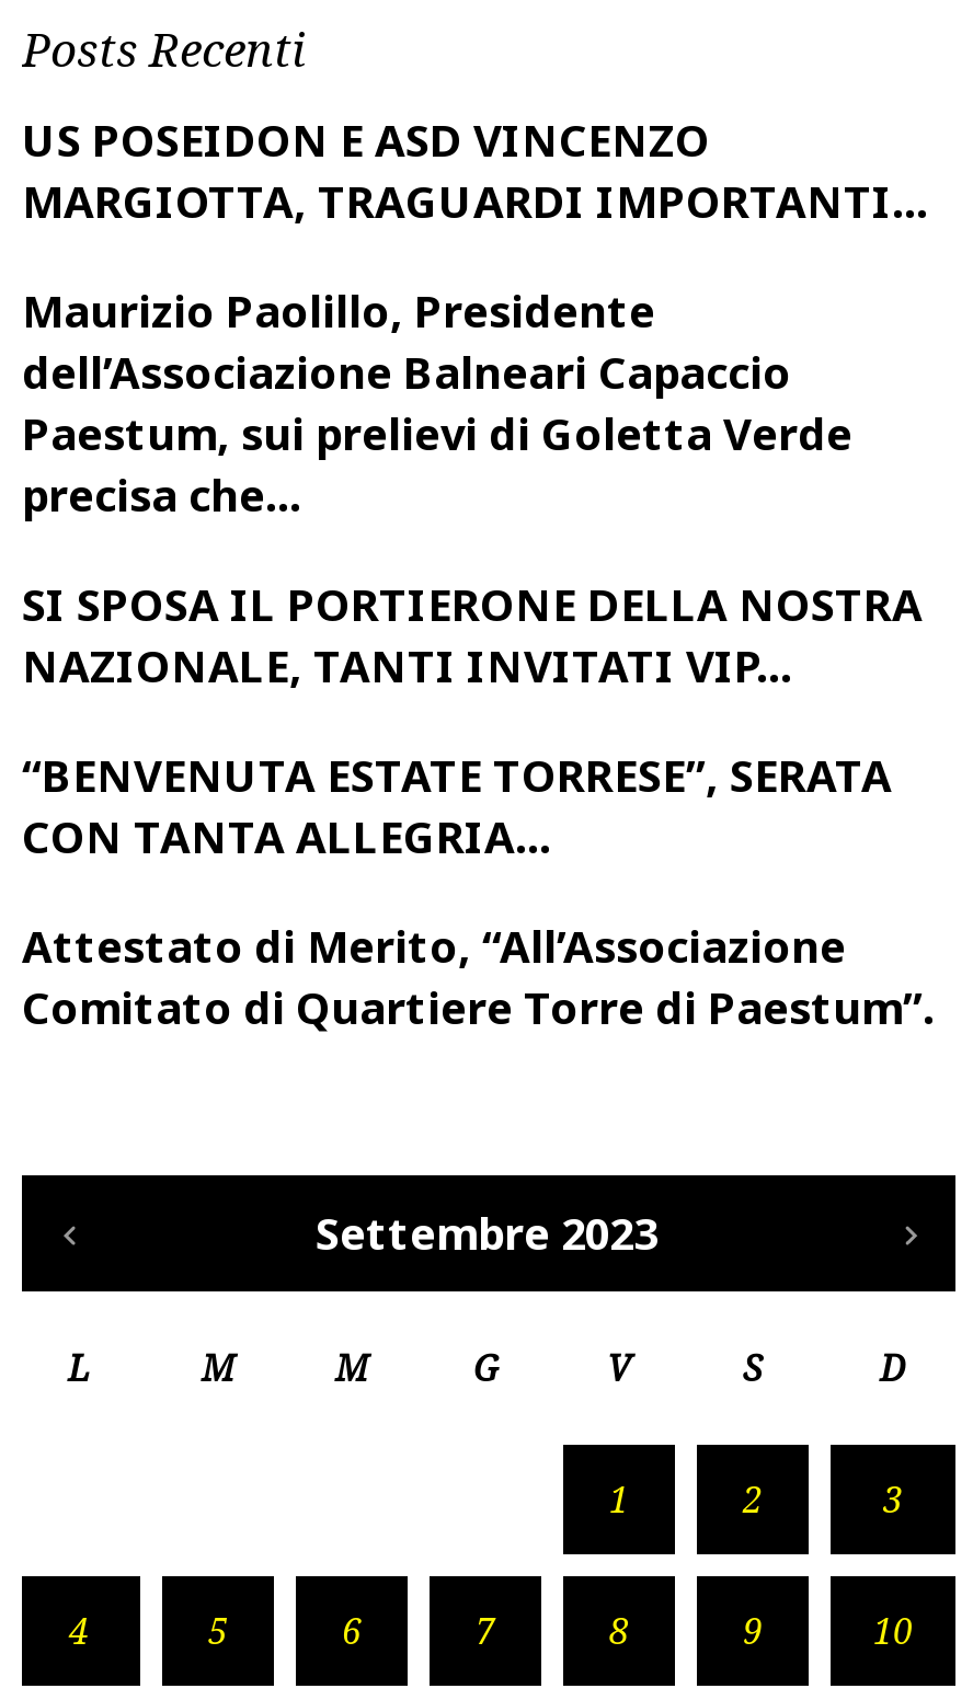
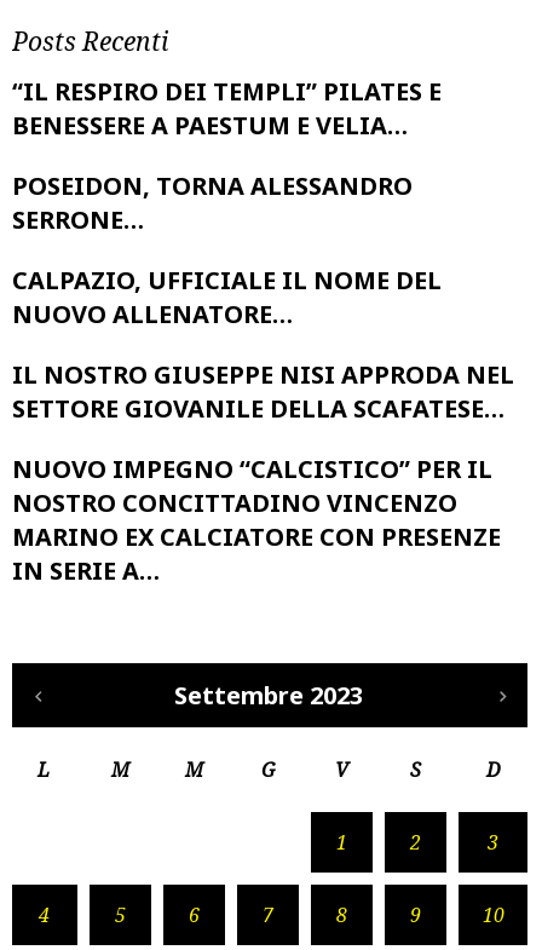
[22,111,929,231] US POSEIDON E ASD VINCENZO | MARGIOTTA, TRAGUARDI IMPORTANTI… -> [12,75,442,142] “IL RESPIRO DEI TEMPLI” PILATES E | BENESSERE A PAESTUM E VELIA…
[22,282,852,525] Maurizio Paolillo, Presidente | dell’Associazione Balneari Capaccio | Paestum, sui prelievi di Goletta Verde | precisa che… -> [12,169,413,236] POSEIDON, TORNA ALESSANDRO | SERRONE…
[22,575,923,696] SI SPOSA IL PORTIERONE DELLA NOSTRA | NAZIONALE, TANTI INVITATI VIP… -> [12,264,442,330] CALPAZIO, UFFICIALE IL NOME DEL | NUOVO ALLENATORE…
[22,746,892,866] “BENVENUTA ESTATE TORRESE”, SERATA | CON TANTA ALLEGRIA… -> [12,358,514,425] IL NOSTRO GIUSEPPE NISI APPRODA NEL | SETTORE GIOVANILE DELLA SCAFATESE…
[22,917,934,1037] Attestato di Merito, “All’Associazione | Comitato di Quartiere Torre di Paestum”. -> [12,453,501,587] NUOVO IMPEGNO “CALCISTICO” PER IL | NOSTRO CONCITTADINO VINCENZO | MARINO EX CALCIATORE CON PRESENZE | IN SERIE A…

